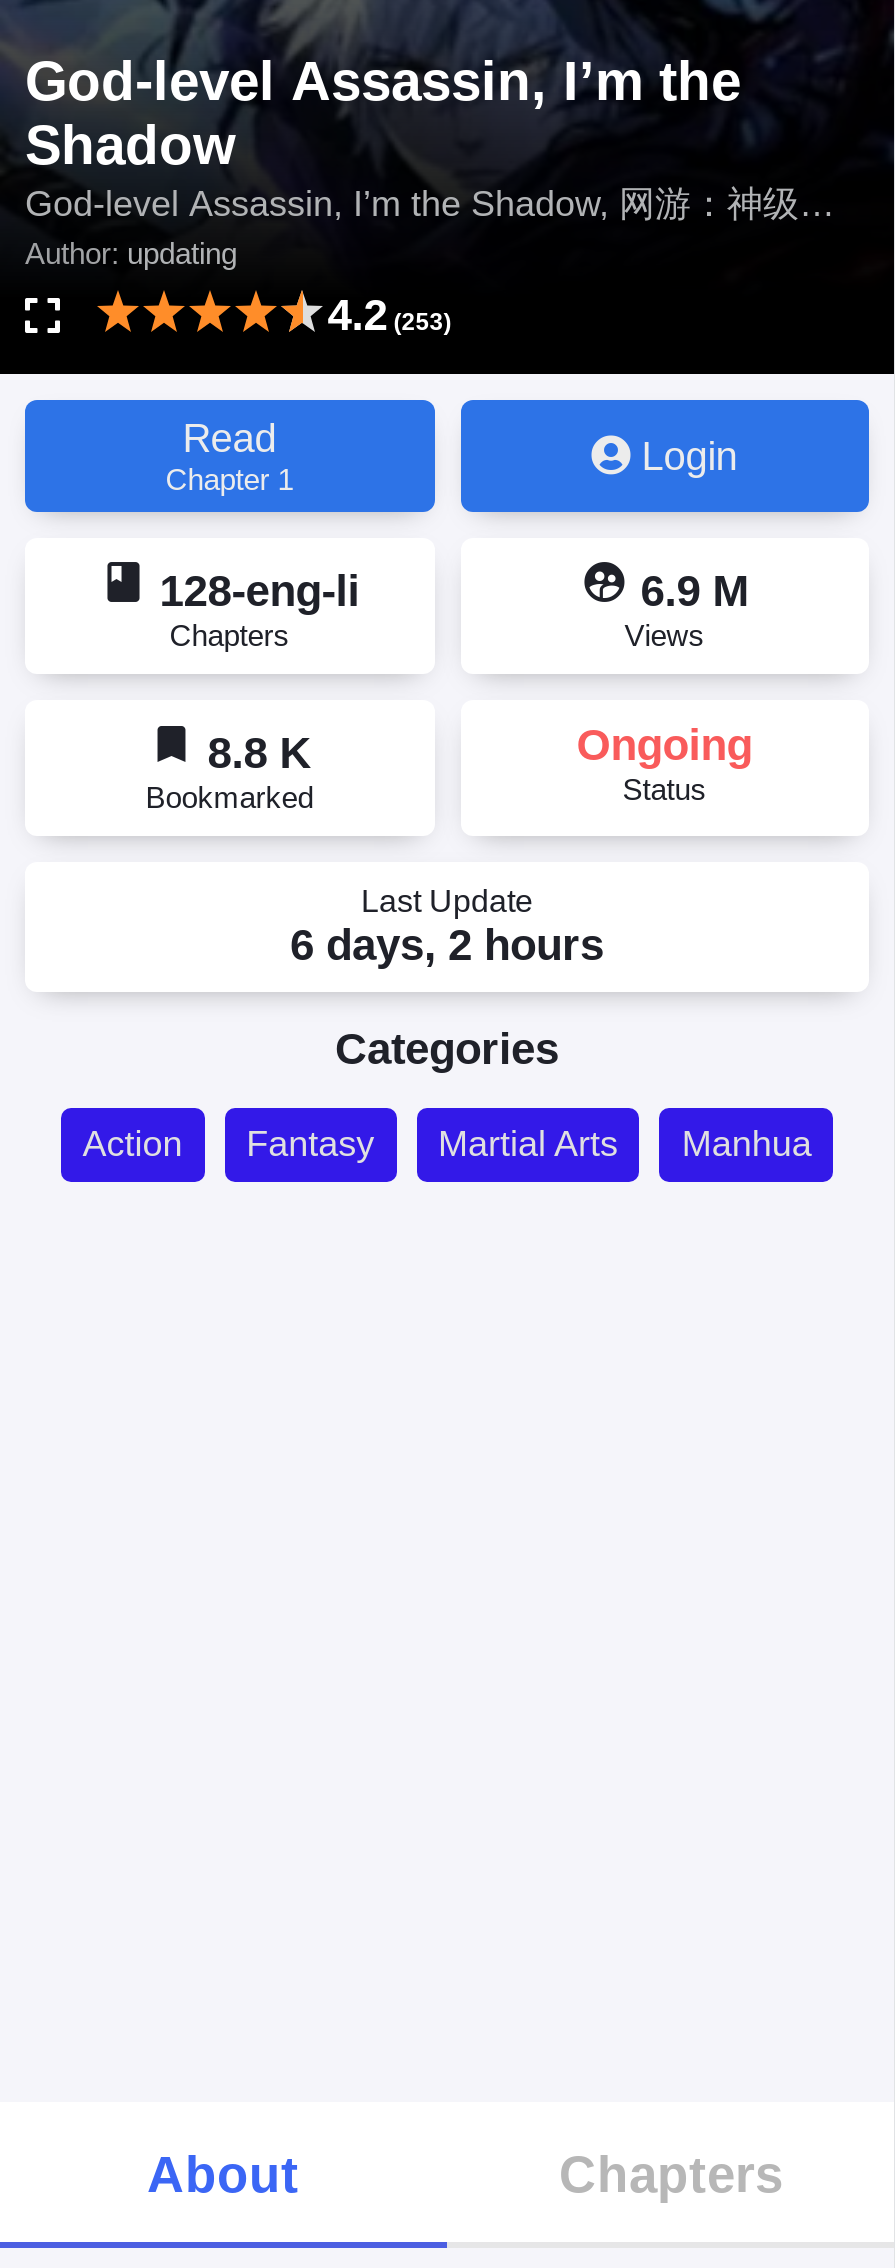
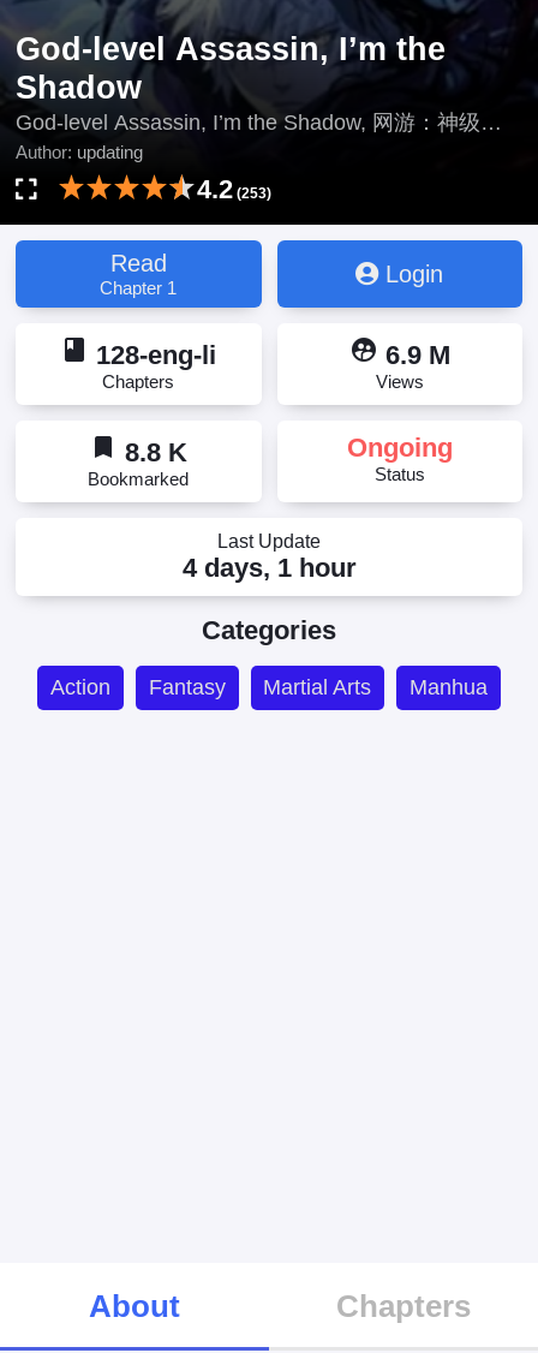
[290,920,604,970] 6 days, 2 hours -> [182,553,356,583] 4 days, 1 hour

